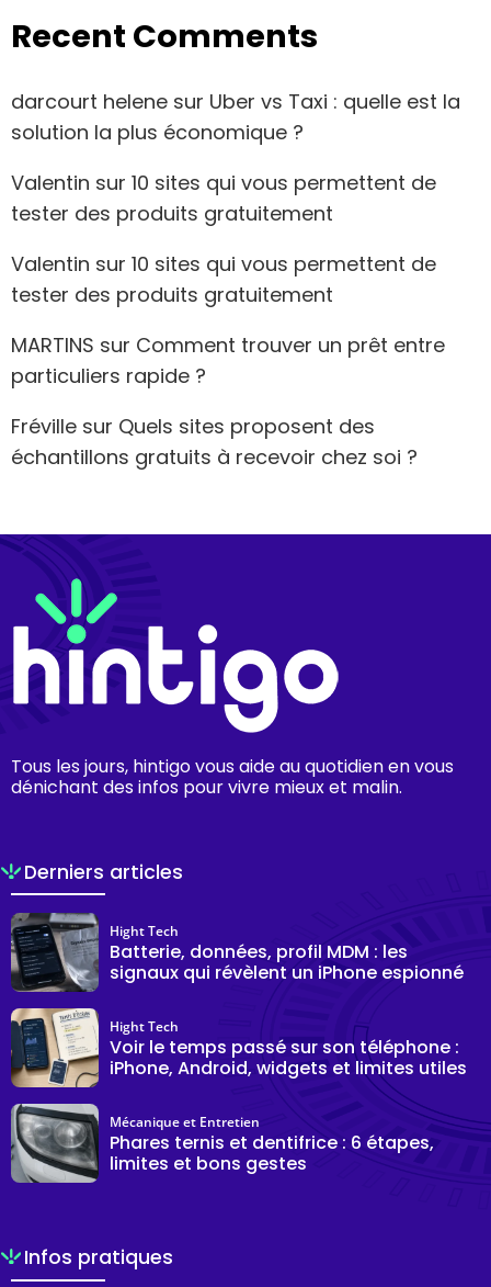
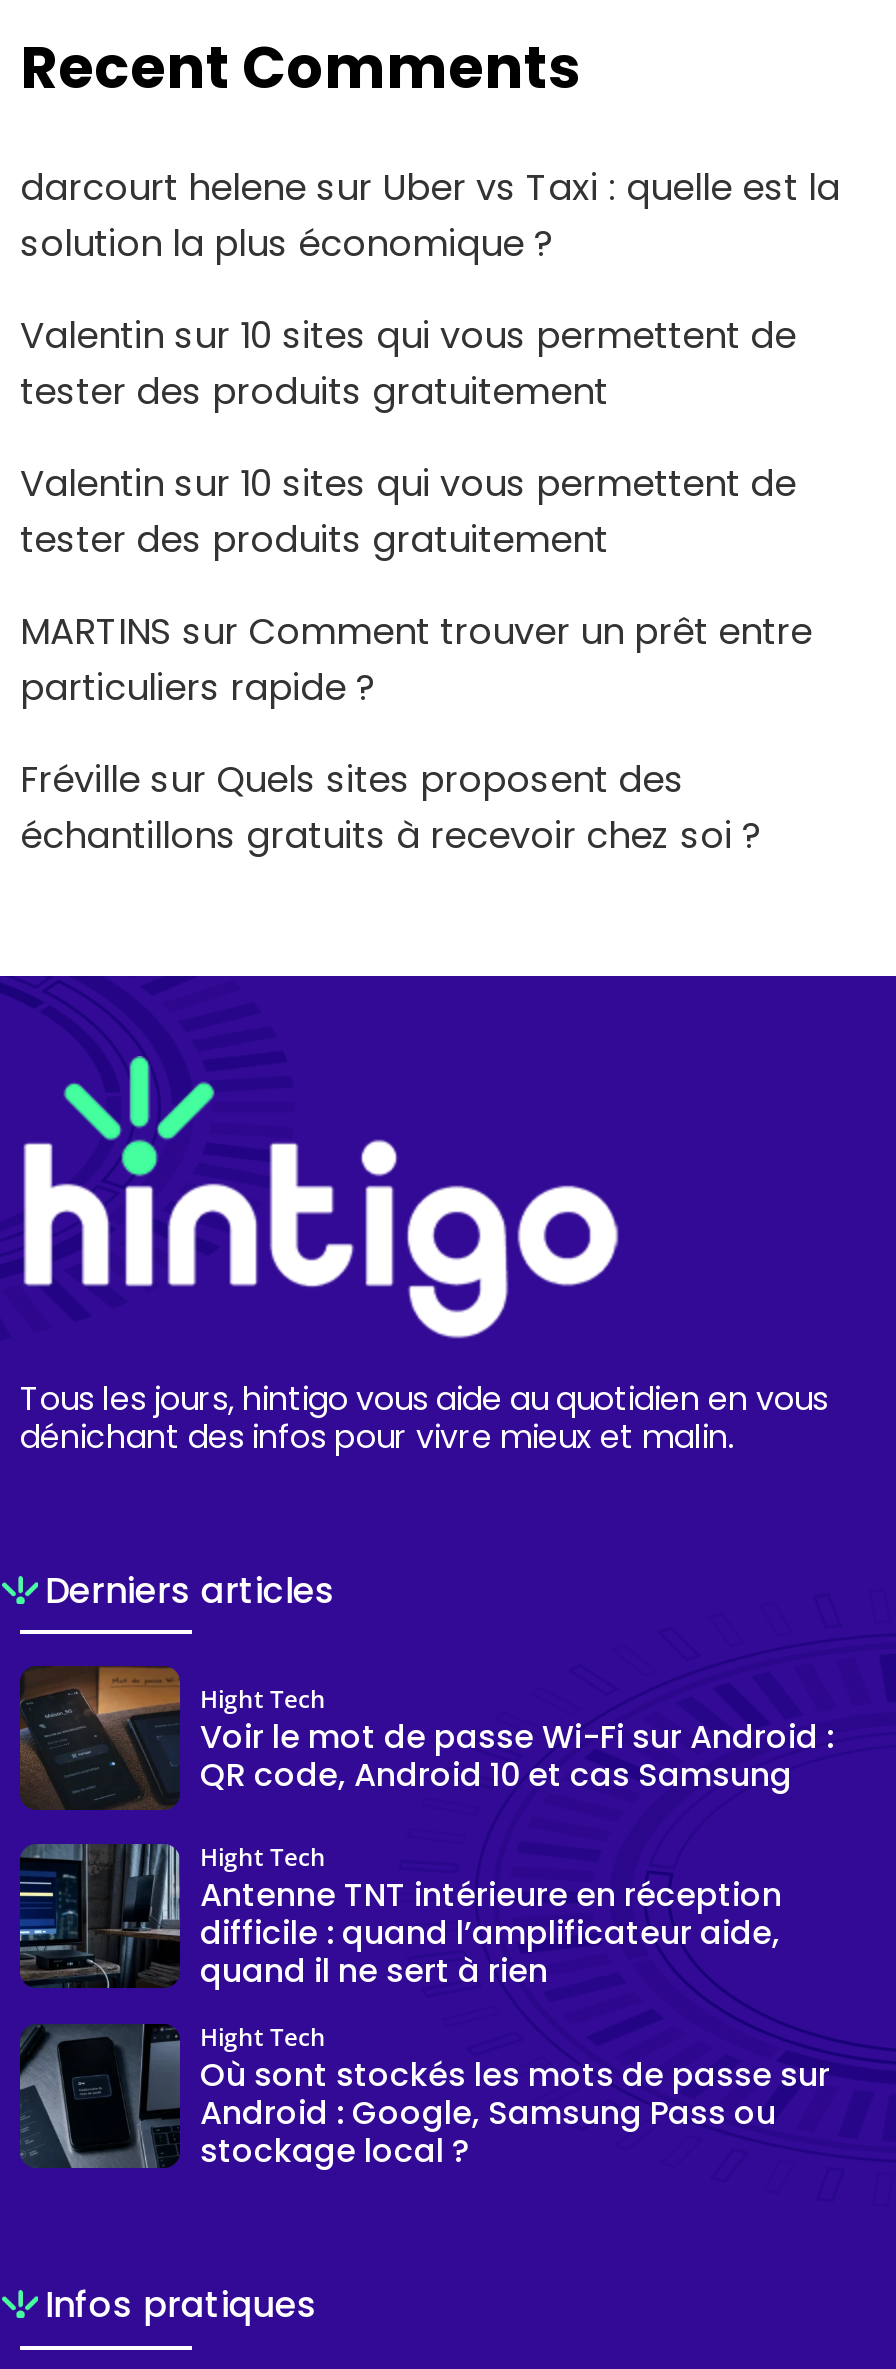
[10,912,464,993] [image] | Batterie, données, profil MDM : les | signaux qui révèlent un iPhone espionné -> [20,1664,834,1812] [image] | Voir le mot de passe Wi-Fi sur Android : | QR code, Android 10 et cas Samsung
[10,1007,467,1088] [image] | Voir le temps passé sur son téléphone : | iPhone, Android, widgets et limites utiles -> [18,1840,782,1995] [image] | Antenne TNT intérieure en réception | difficile : quand l’amplificateur aide, | quand il ne sert à rien
[10,1103,434,1184] [image] | Phares ternis et dentifrice : 6 étapes, | limites et bons gestes -> [18,2022,830,2175] [image] | Où sont stockés les mots de passe sur | Android : Google, Samsung Pass ou | stockage local ?
[110,1113,260,1132] Mécanique et Entretien -> [200,2021,326,2055] Hight Tech

